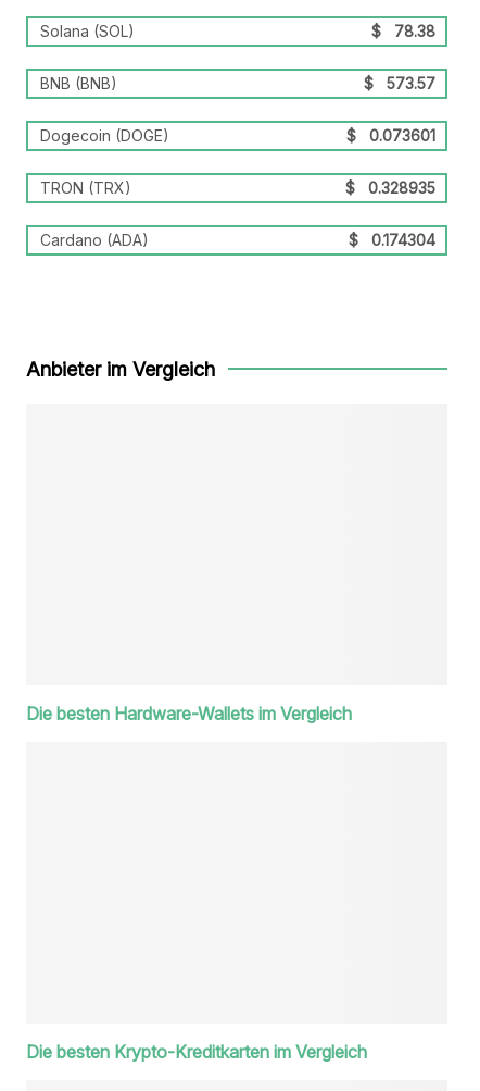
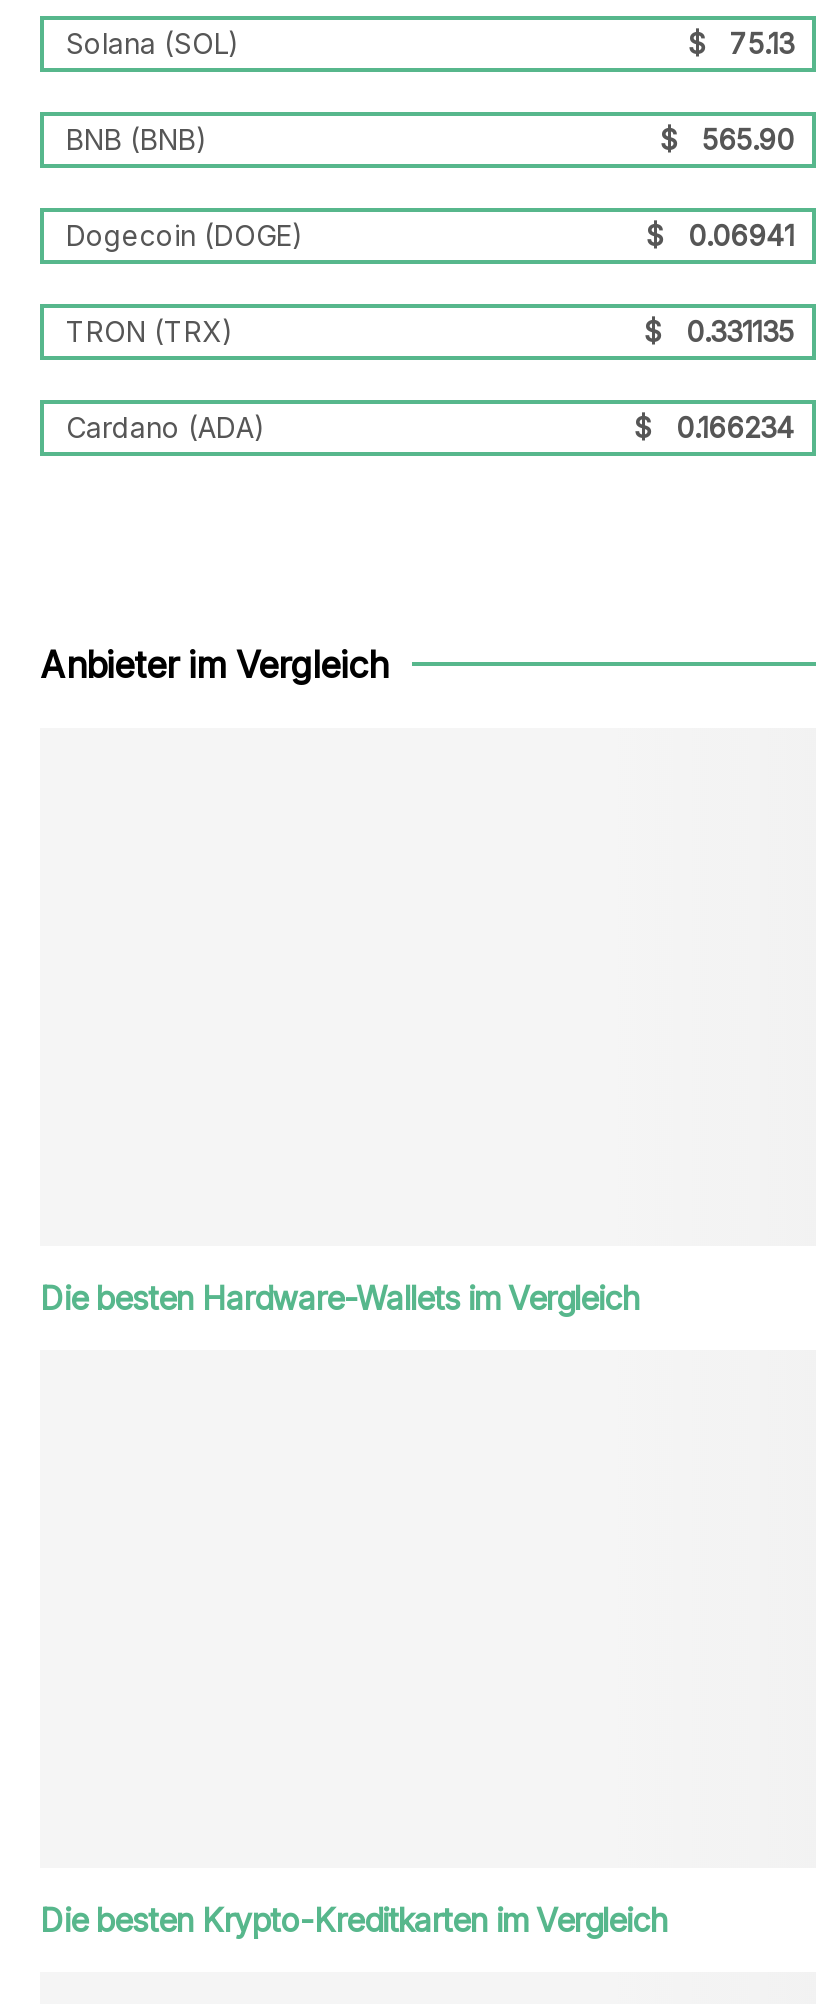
[394,22,435,41] 78.38 -> [730,27,794,61] 75.13
[387,74,435,93] 573.57 -> [702,123,794,157] 565.90
[369,127,435,145] 0.073601 -> [688,219,794,253] 0.06941
[368,179,435,197] 0.328935 -> [686,315,794,349] 0.331135
[371,231,435,249] 0.174304 -> [676,411,794,445] 0.166234

